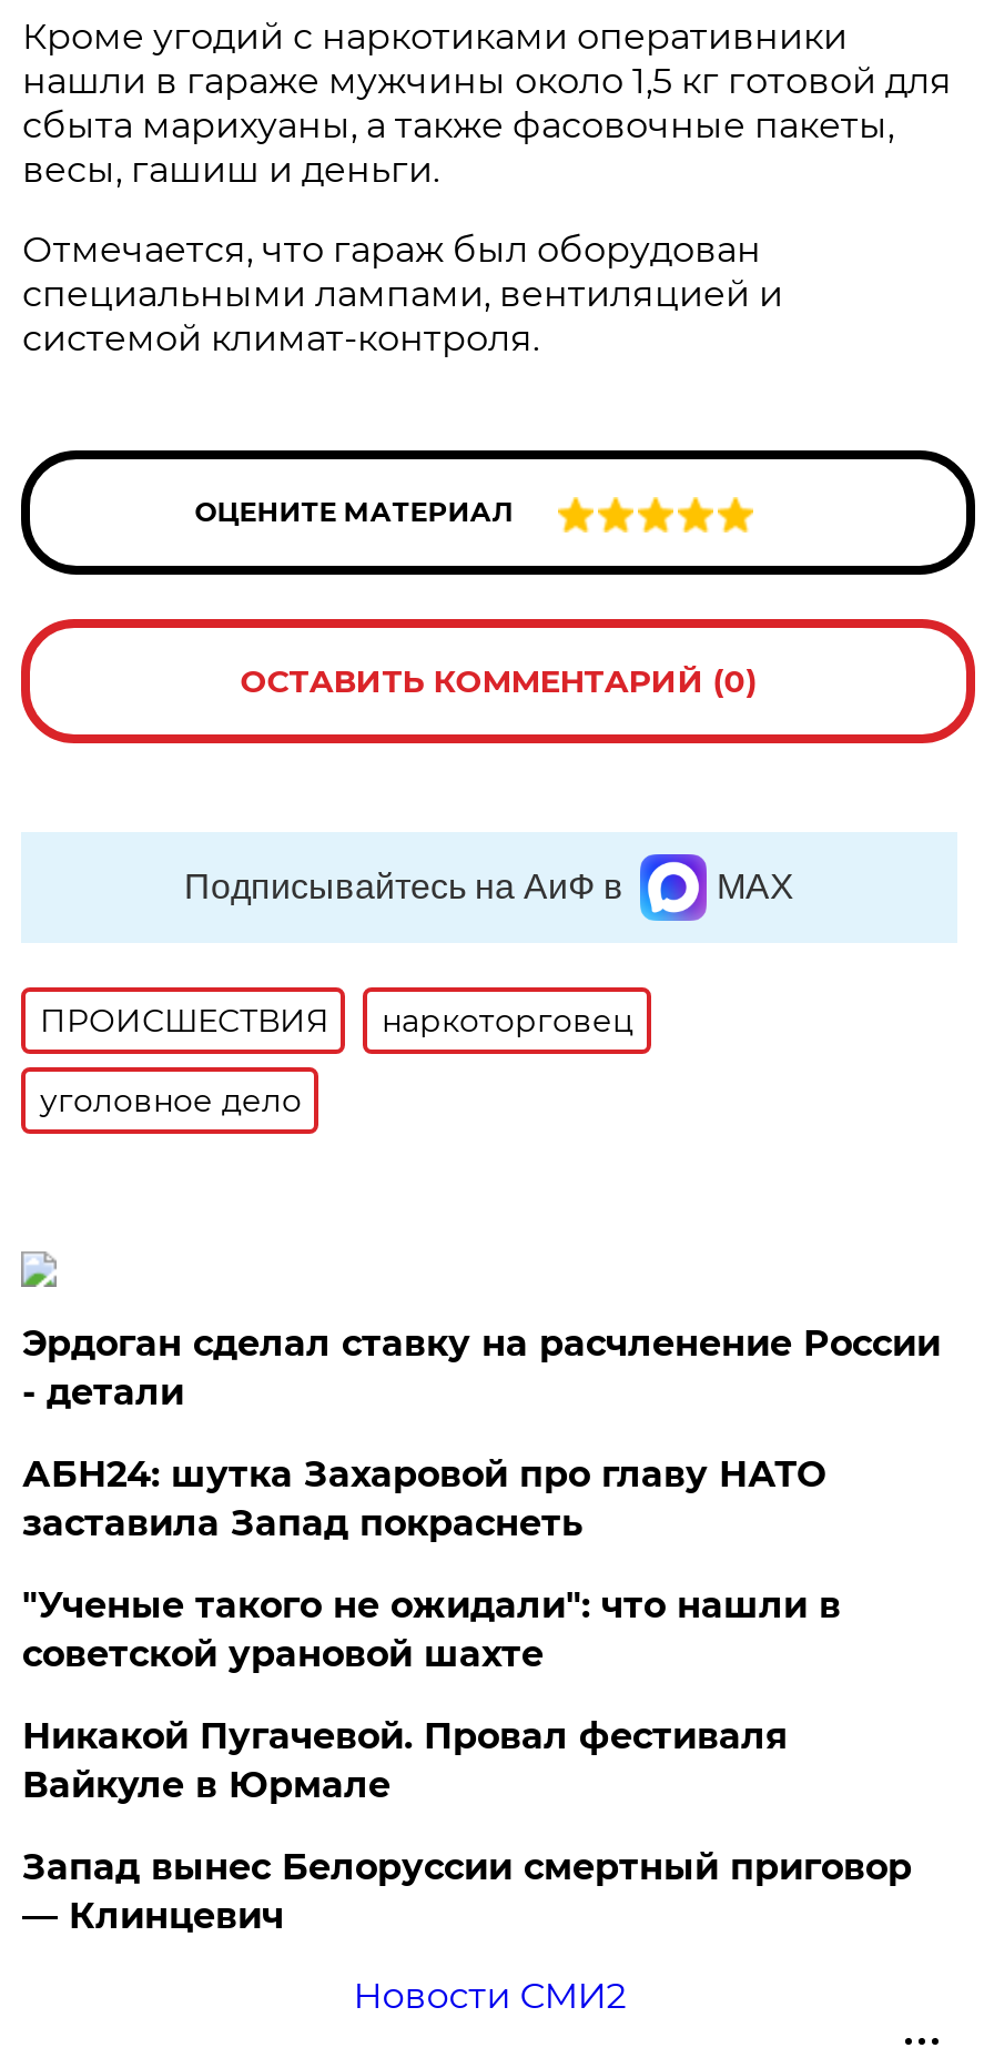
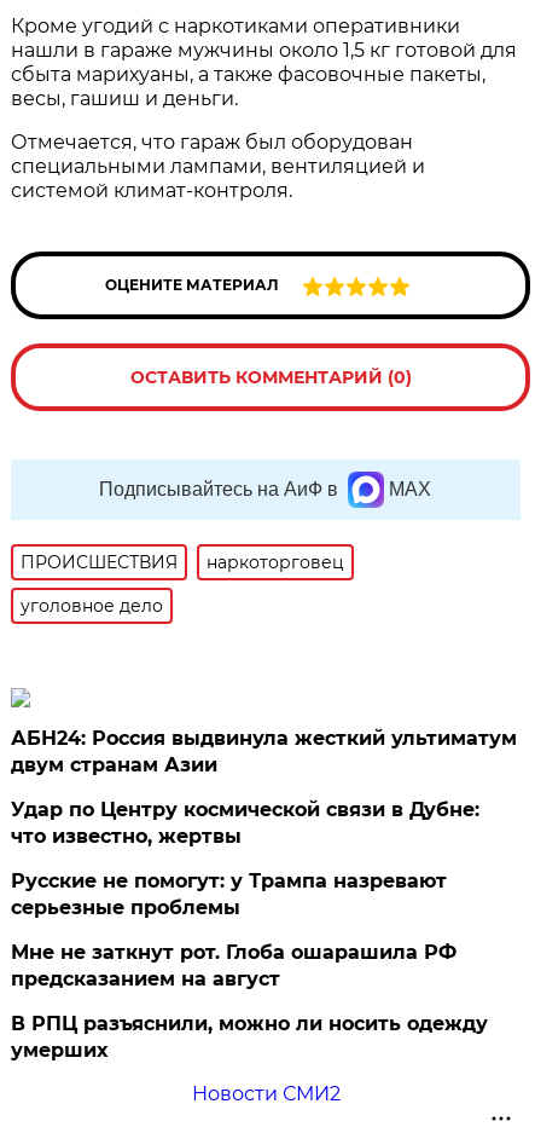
[22,1322,941,1413] Эрдоган сделал ставку на расчленение России | - детали -> [11,727,517,776] АБН24: Россия выдвинула жесткий ультиматум | двум странам Азии
[22,1453,825,1544] АБН24: шутка Захаровой про главу НАТО | заставила Запад покраснеть -> [11,798,480,848] Удар по Центру космической связи в Дубне: | что известно, жертвы
[22,1584,841,1675] "Ученые такого не ожидали": что нашли в | советской урановой шахте -> [11,869,447,919] Русские не помогут: у Трампа назревают | серьезные проблемы
[22,1715,787,1806] Никакой Пугачевой. Провал фестиваля | Вайкуле в Юрмале -> [11,941,457,990] Мне не заткнут рот. Глоба ошарашила РФ | предсказанием на август
[22,1846,912,1937] Запад вынес Белоруссии смертный приговор | — Клинцевич -> [11,1012,488,1062] В РПЦ разъяснили, можно ли носить одежду | умерших

